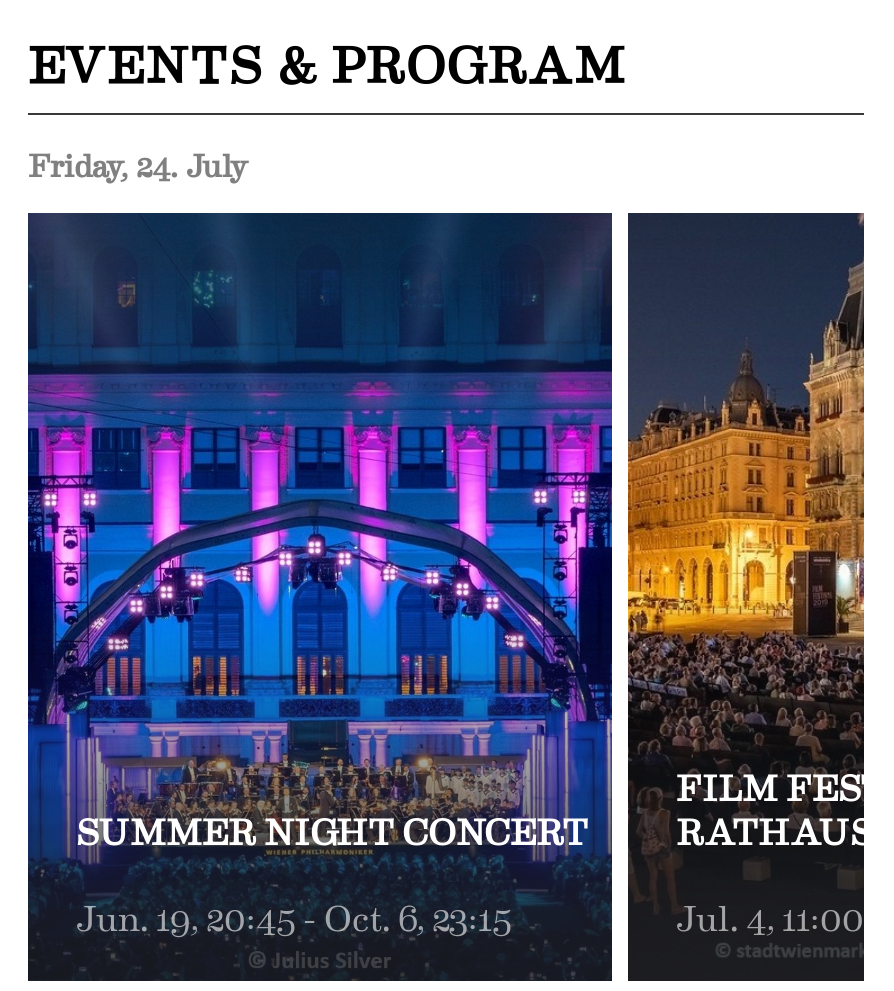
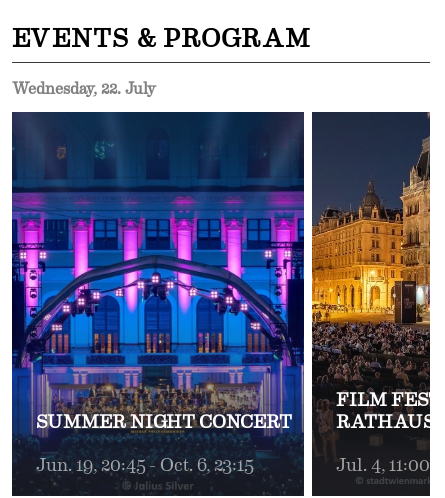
[28,143,248,185] Friday, 24. July -> [12,77,156,98] Wednesday, 22. July

